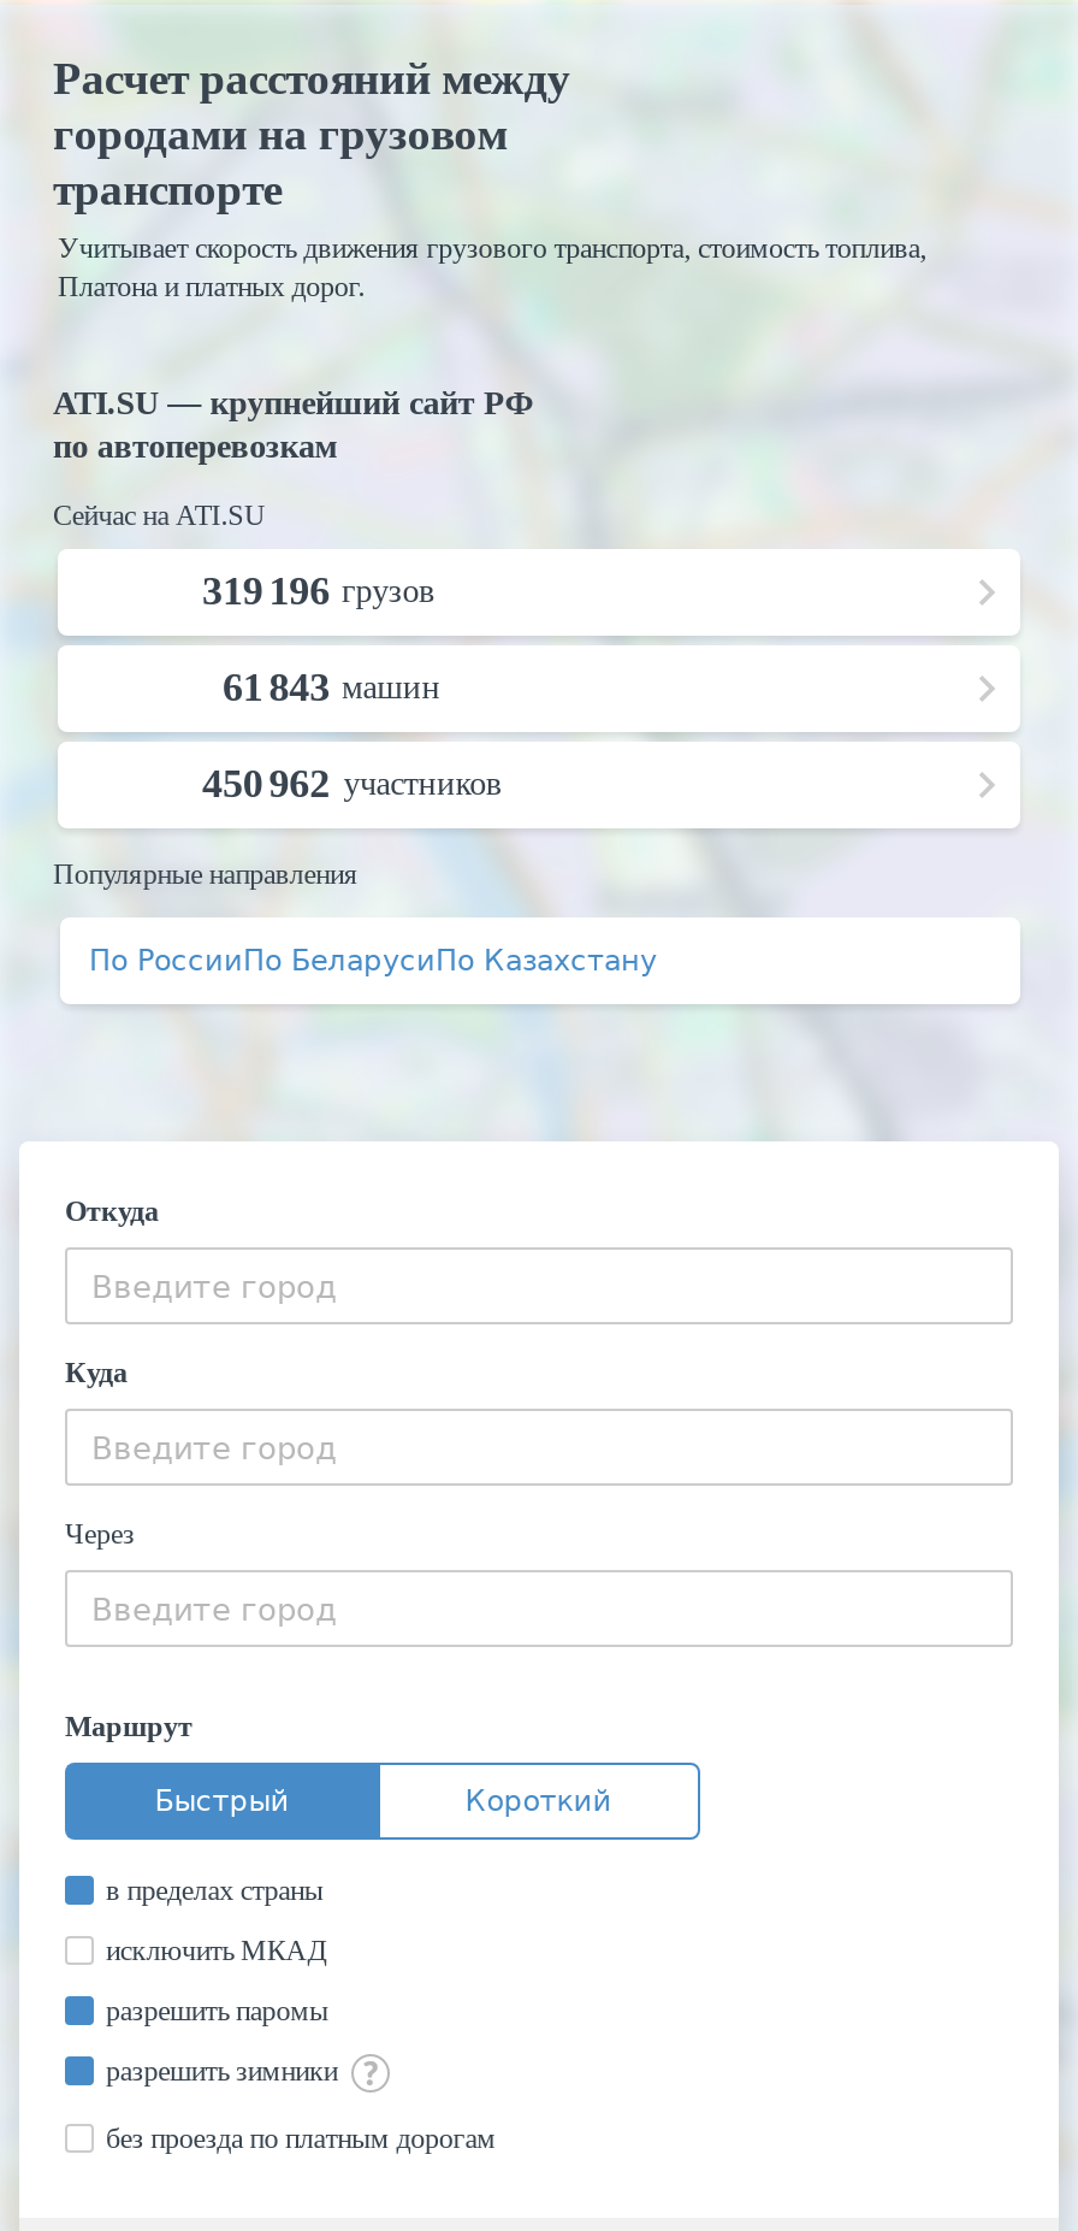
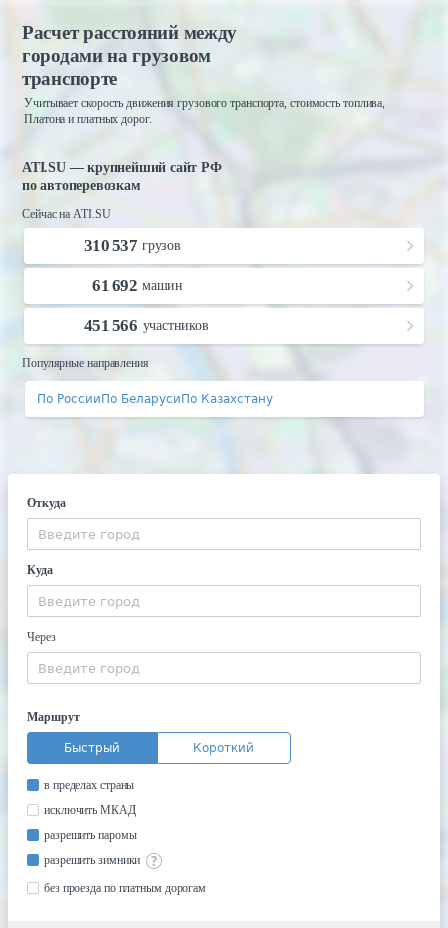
[202,568,435,614] 319 196 грузов -> [84,236,181,255] 310 537 грузов
[223,665,440,710] 61 843 машин -> [92,276,183,295] 61 692 машин
[202,761,502,807] 450 962 участников -> [84,316,209,335] 451 566 участников

